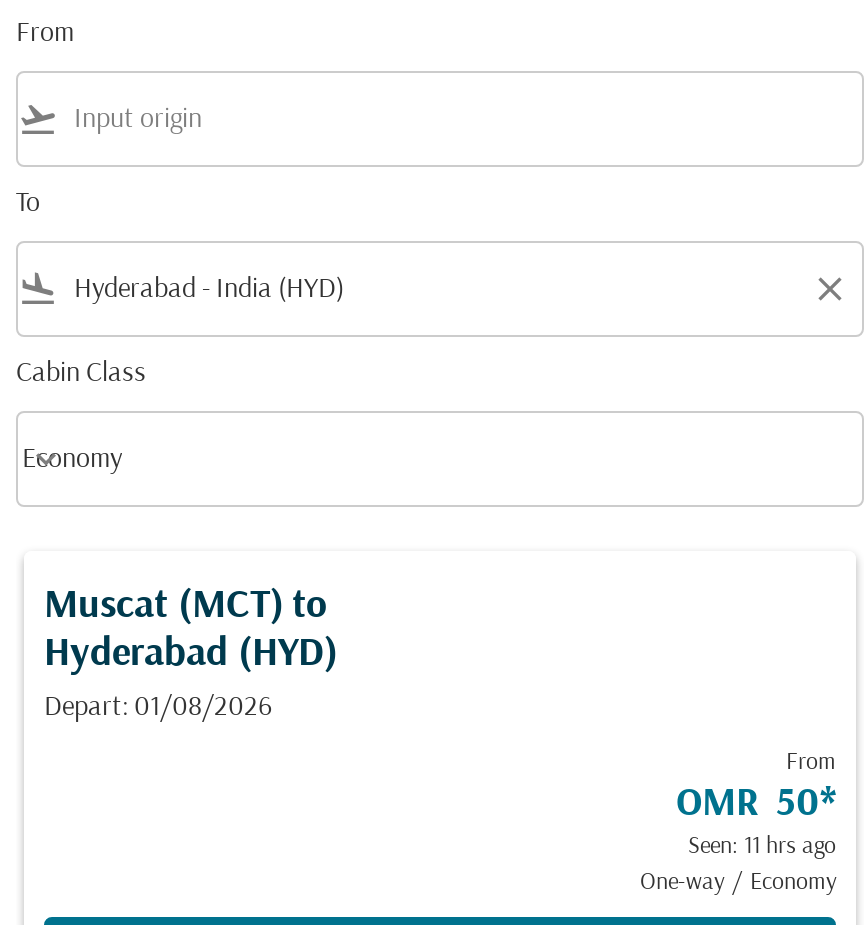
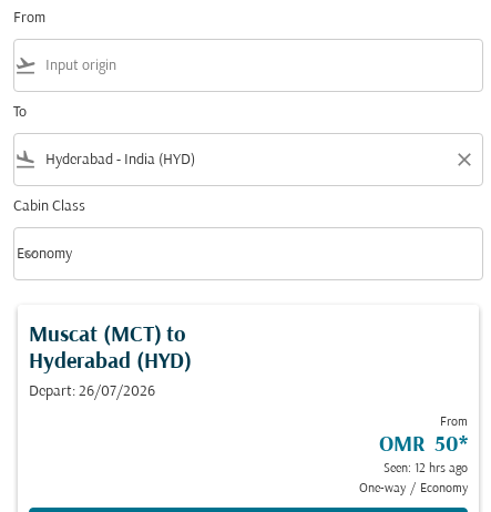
[44,693,272,723] Depart: 01/08/2026 -> [29,383,155,400] Depart: 26/07/2026
[688,835,836,859] Seen: 11 hrs ago -> [383,462,468,475] Seen: 12 hrs ago

